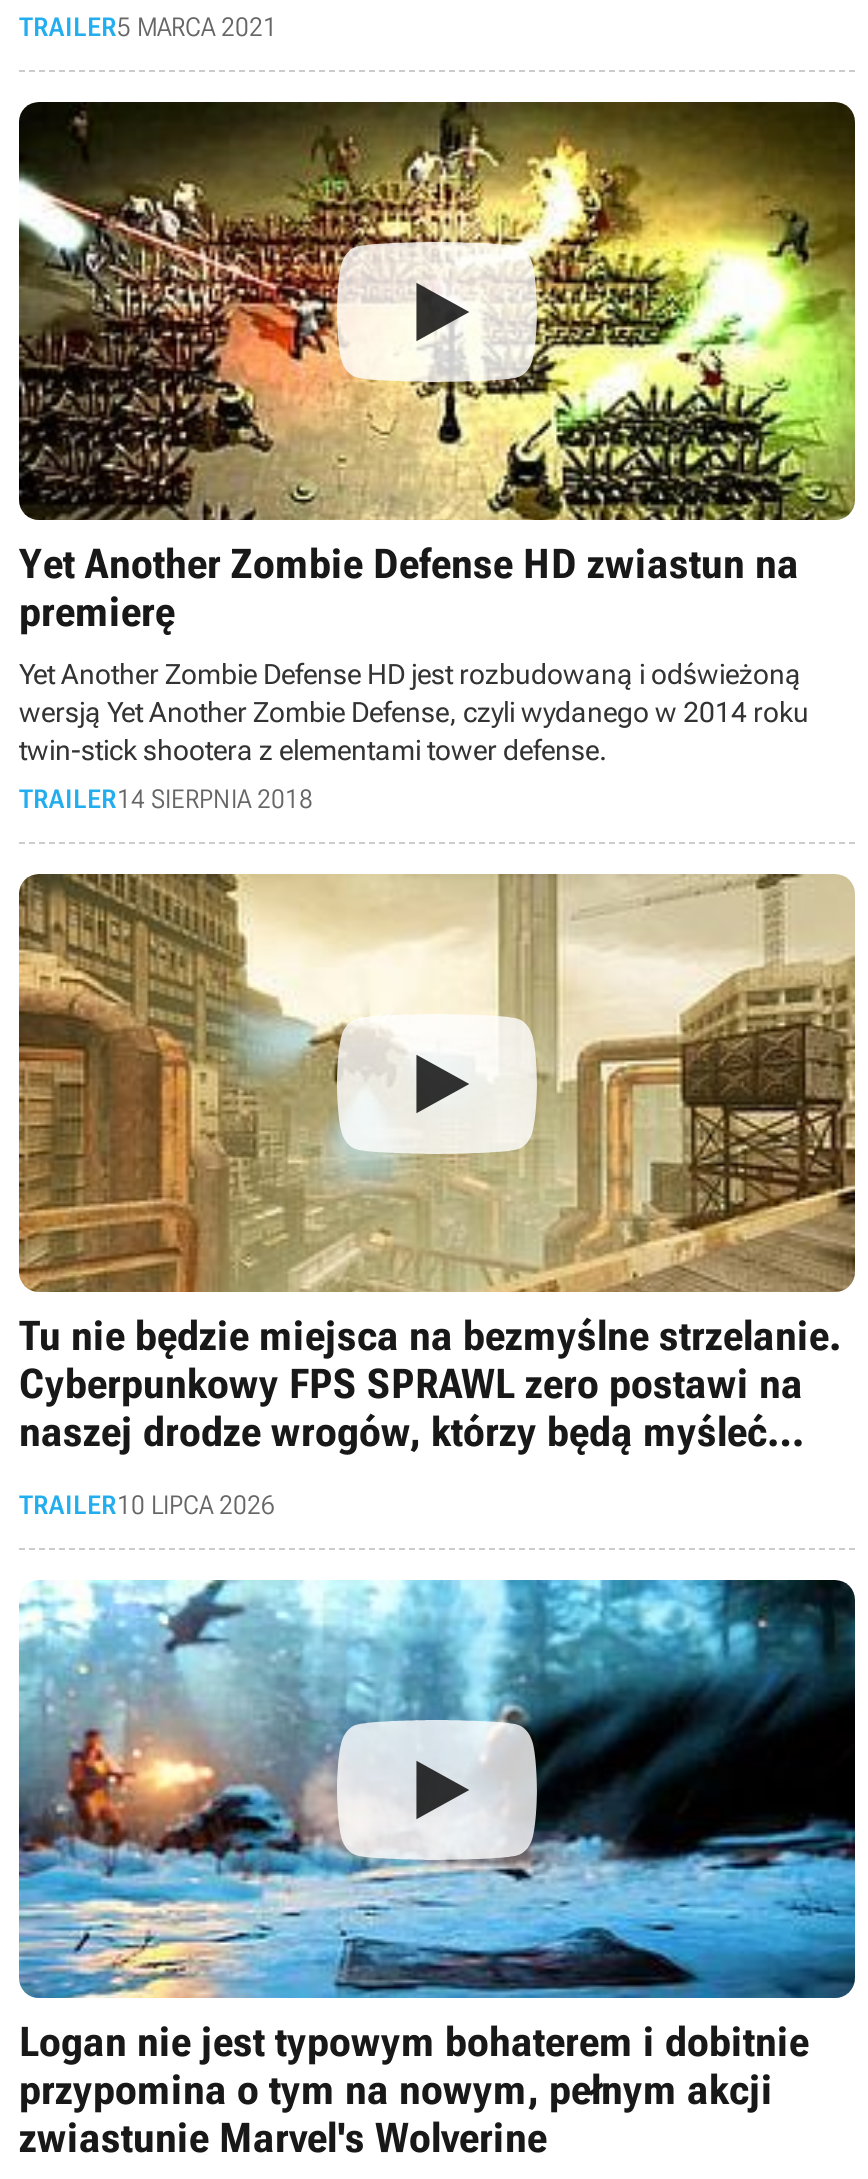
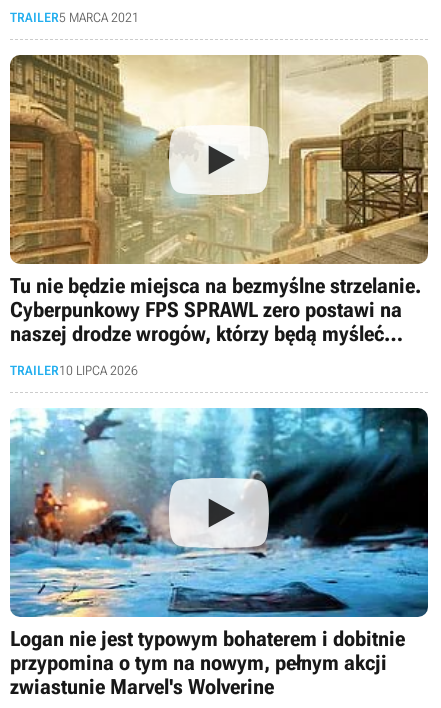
[17,100,857,814] [image] | Yet Another Zombie Defense HD zwiastun na | premierę | Yet Another Zombie Defense HD jest rozbudowaną i odświeżoną | wersją Yet Another Zombie Defense, czyli wydanego w 2014 roku | twin-stick shootera z elementami tower defense. | TRAILER14 SIERPNIA 2018 -> none

